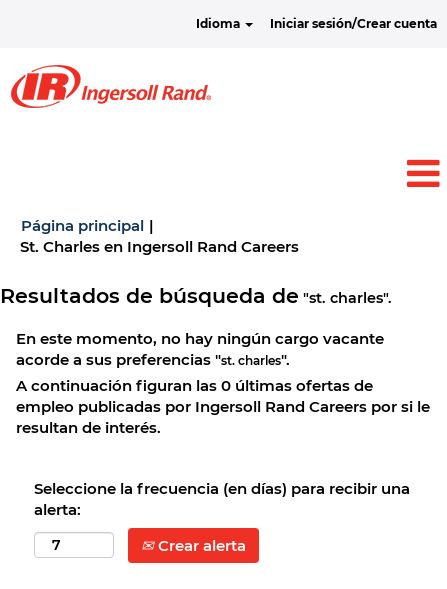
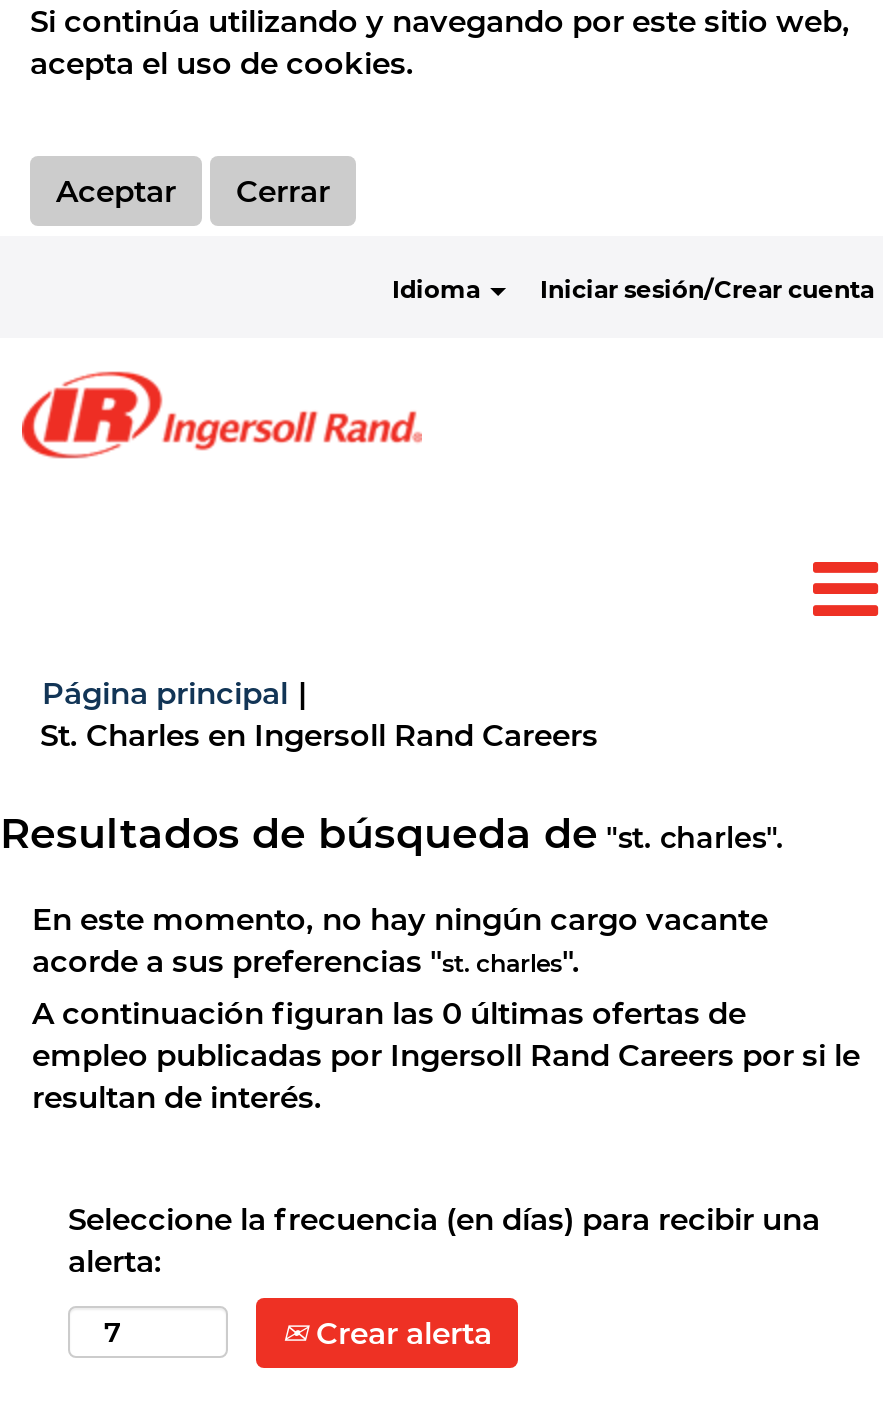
none -> [30,2,850,210] Si continúa utilizando y navegando por este sitio web, | acepta el uso de cookies. | Aceptar | Cerrar

